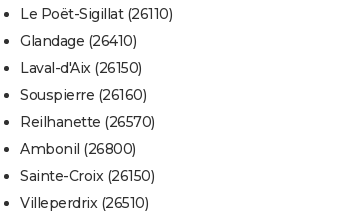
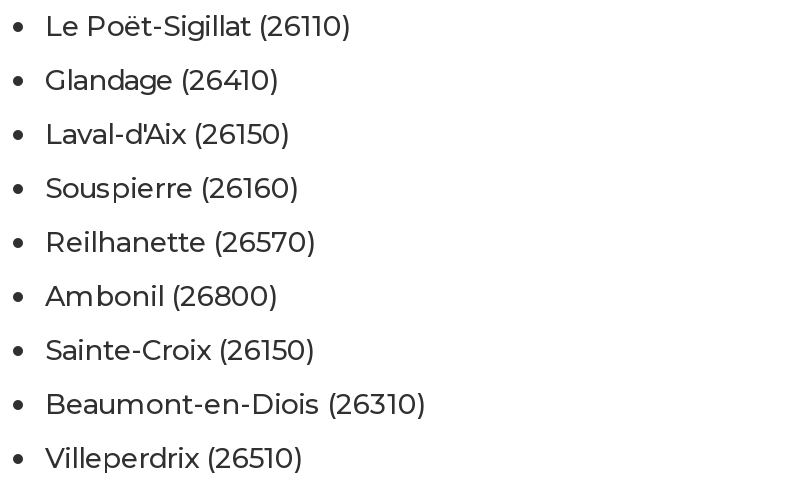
none -> [45,386,424,422] Beaumont-en-Diois (26310)

